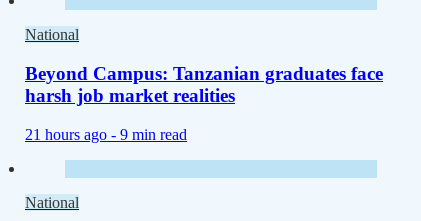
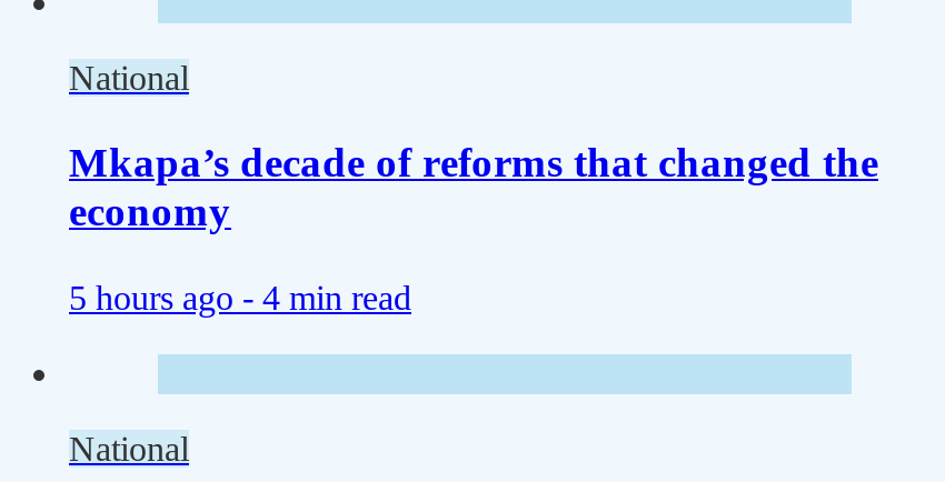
[25,63,383,106] Beyond Campus: Tanzanian graduates face | harsh job market realities -> [69,140,878,235] Mkapa’s decade of reforms that changed the | economy
[25,126,187,143] 21 hours ago - 9 min read -> [69,279,411,317] 5 hours ago - 4 min read

